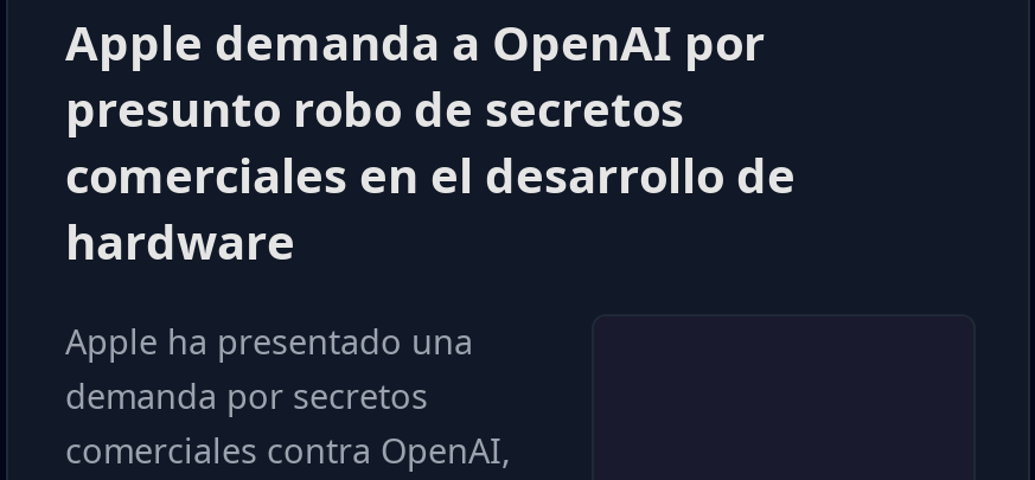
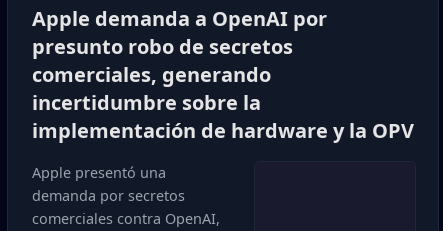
[65,144,796,275] comerciales en el desarrollo de | hardware -> [32,61,414,144] comerciales, generando | incertidumbre sobre la | implementación de hardware y la OPV
[65,320,473,365] Apple ha presentado una -> [32,163,166,182] Apple presentó una

